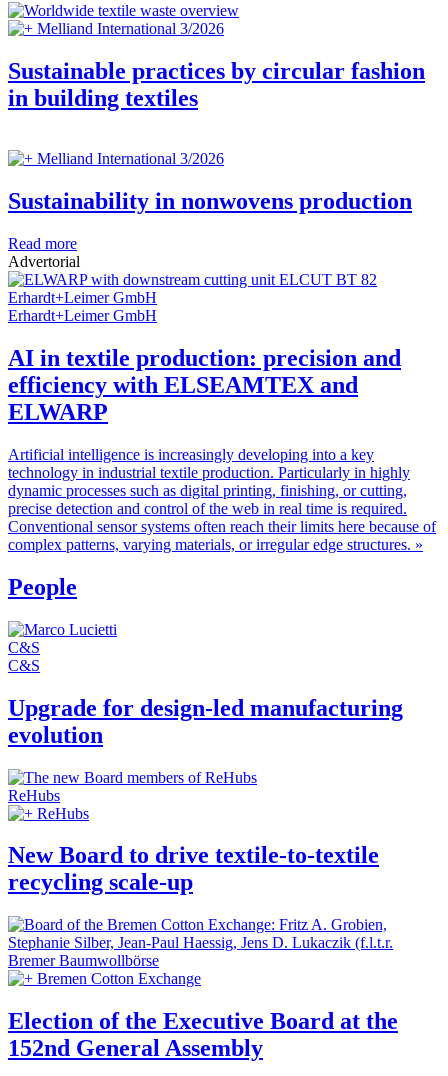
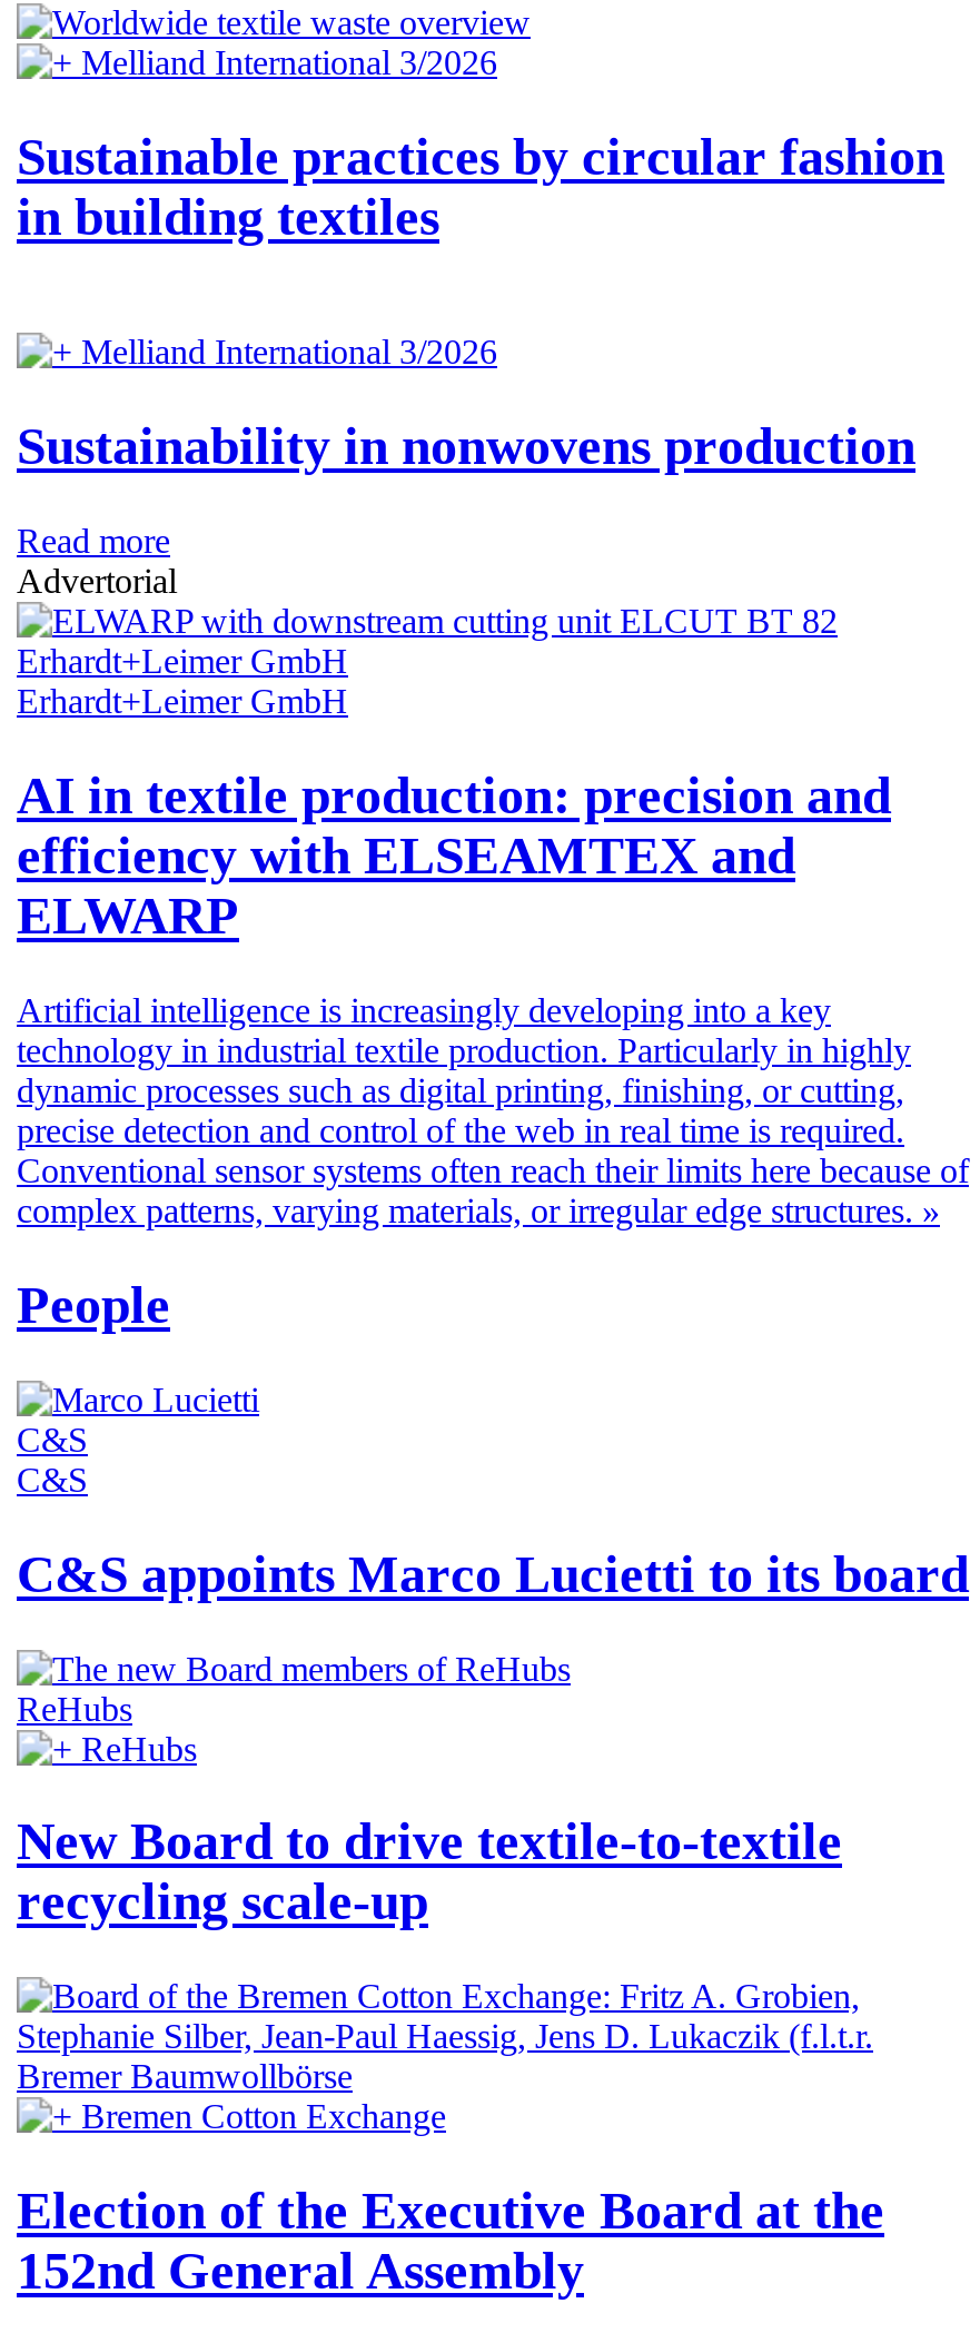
[8,695,403,748] Upgrade for design-led manufacturing | evolution -> [17,1544,969,1602] C&S appoints Marco Lucietti to its board

